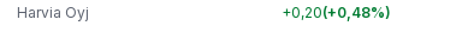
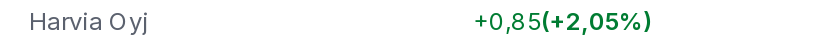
[282,3,385,21] +0,20 +0,48% -> [473,6,643,36] +0,85 +2,05%

